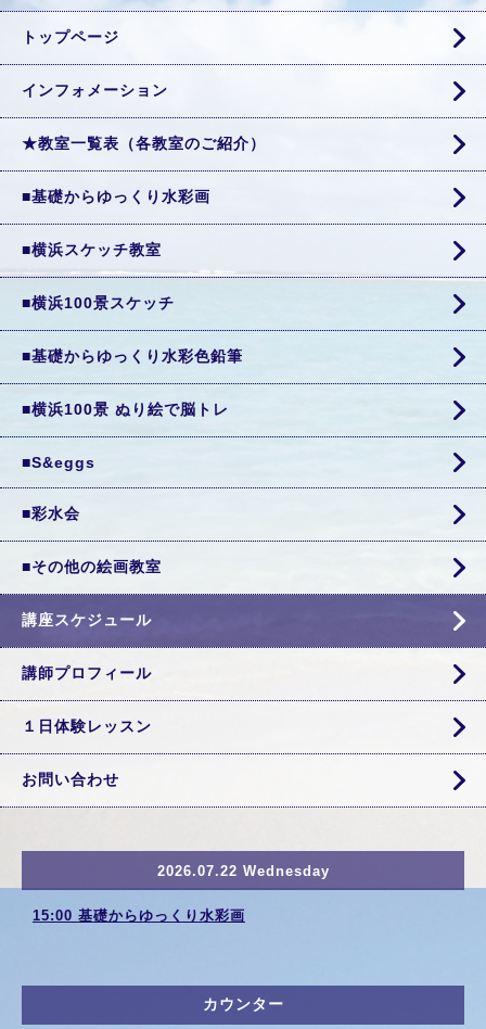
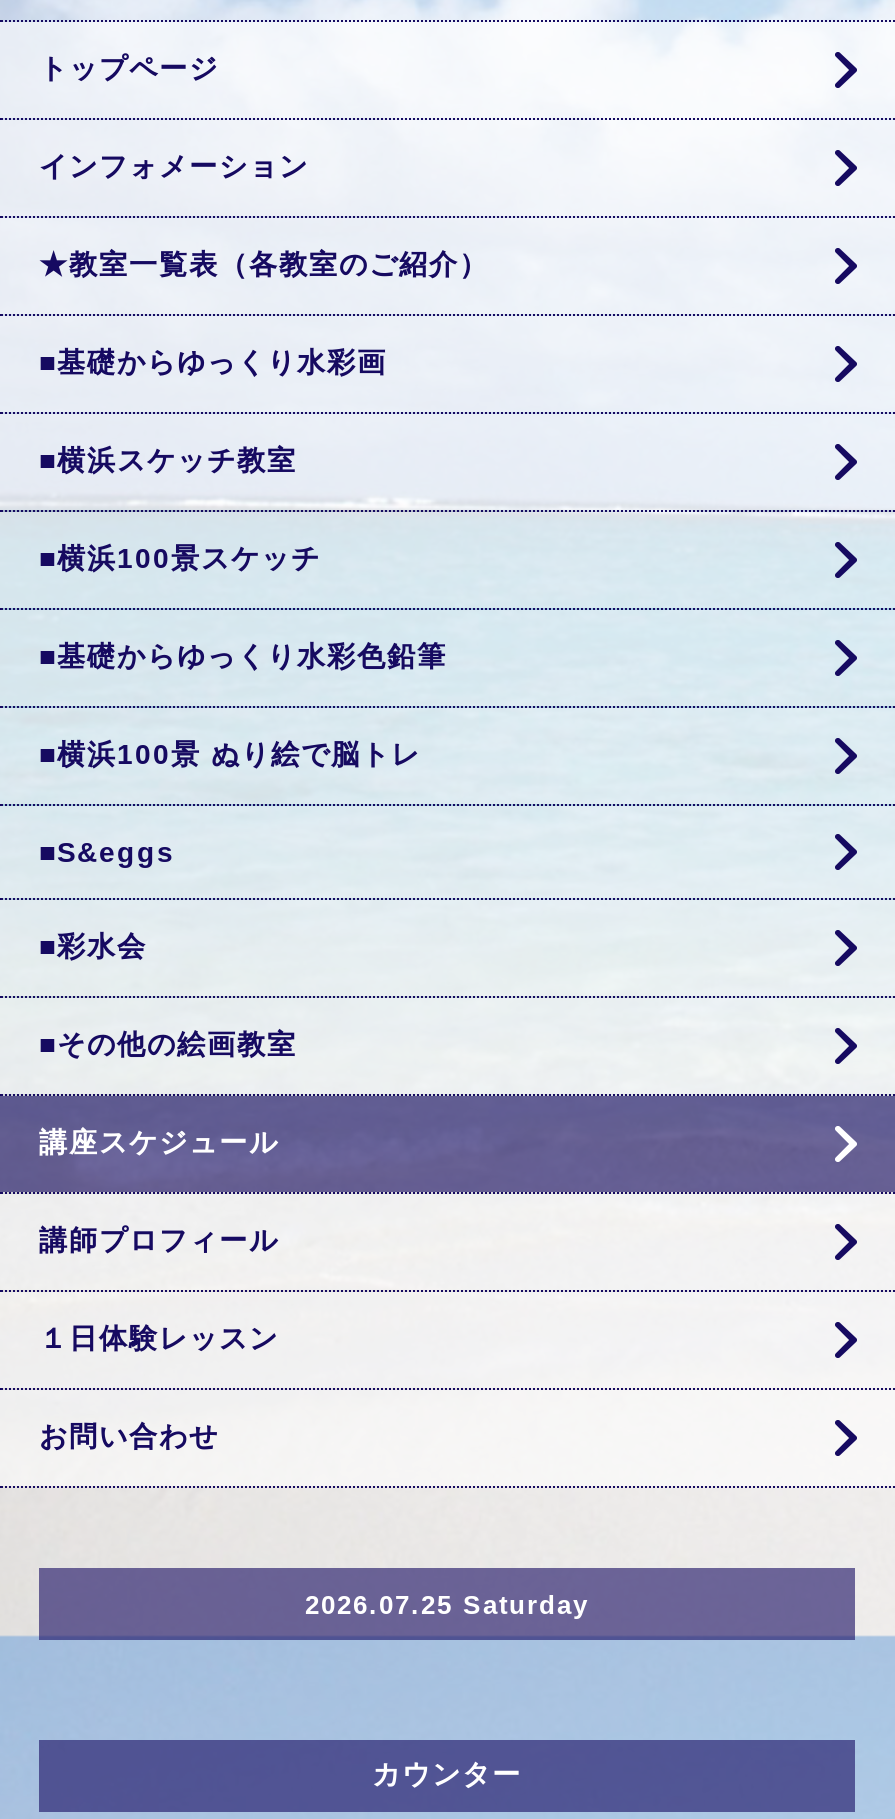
[33,862,329,924] 2026.07.22 Wednesday | 15:00 基礎からゆっくり水彩画 -> [305,1589,589,1619] 2026.07.25 Saturday

